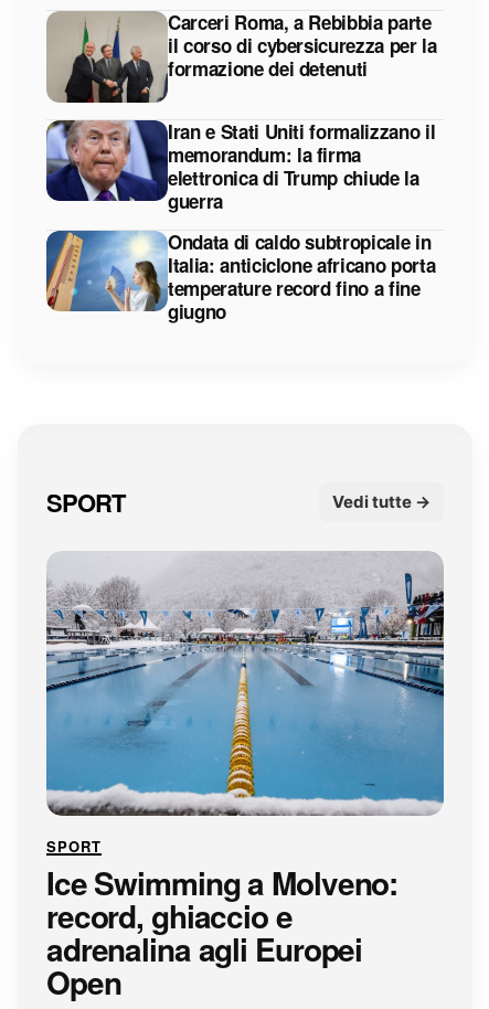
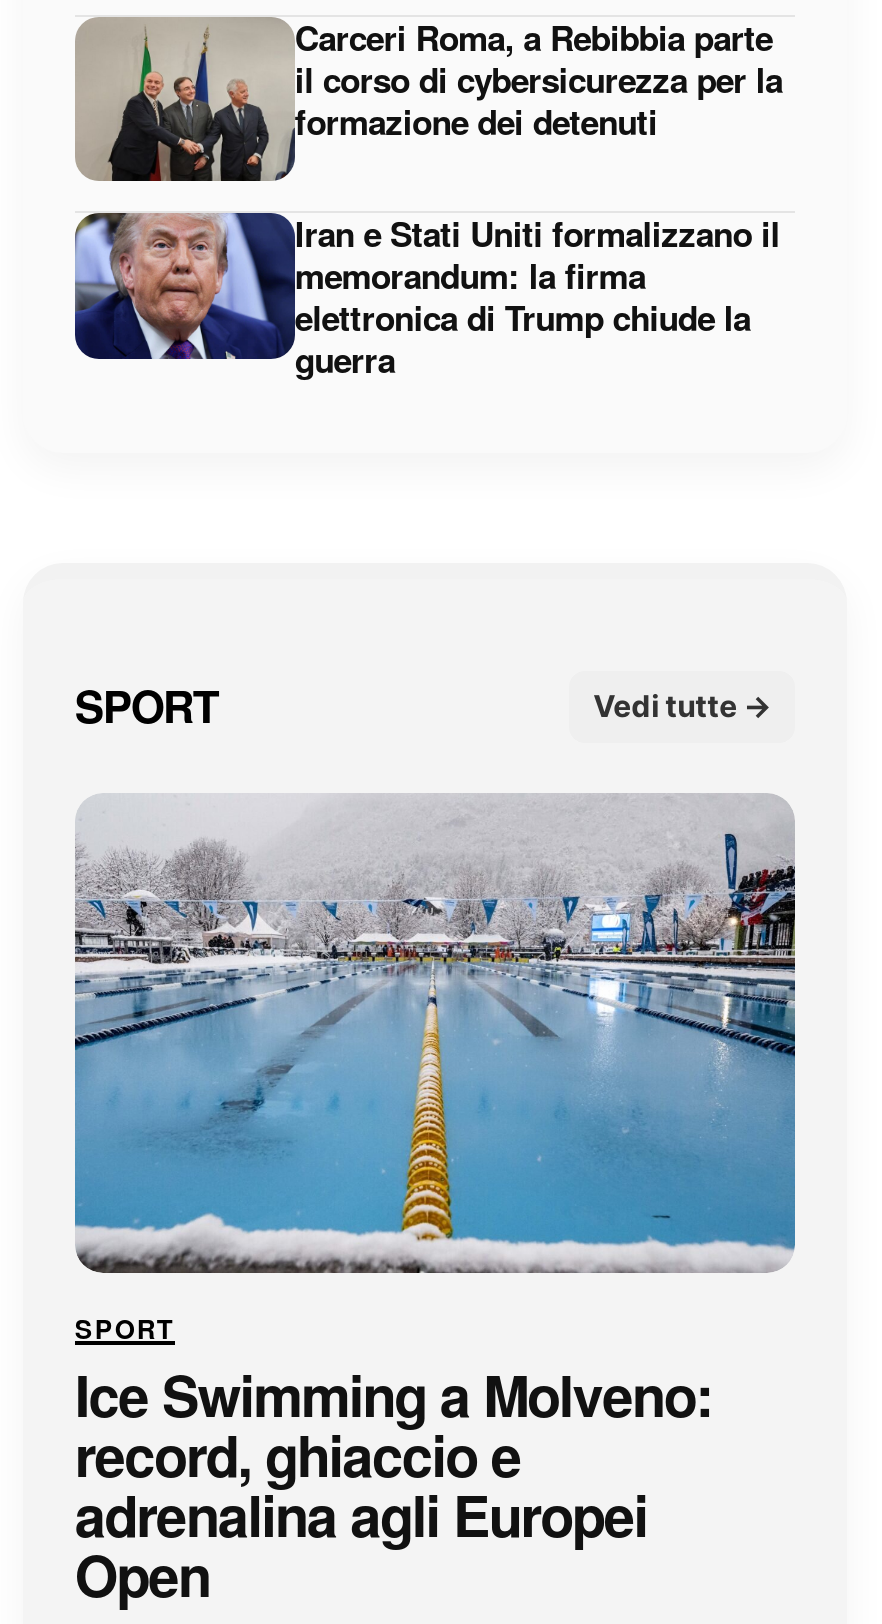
[45,228,435,324] [image] | Ondata di caldo subtropicale in | Italia: anticiclone africano porta | temperature record fino a fine | giugno -> none

